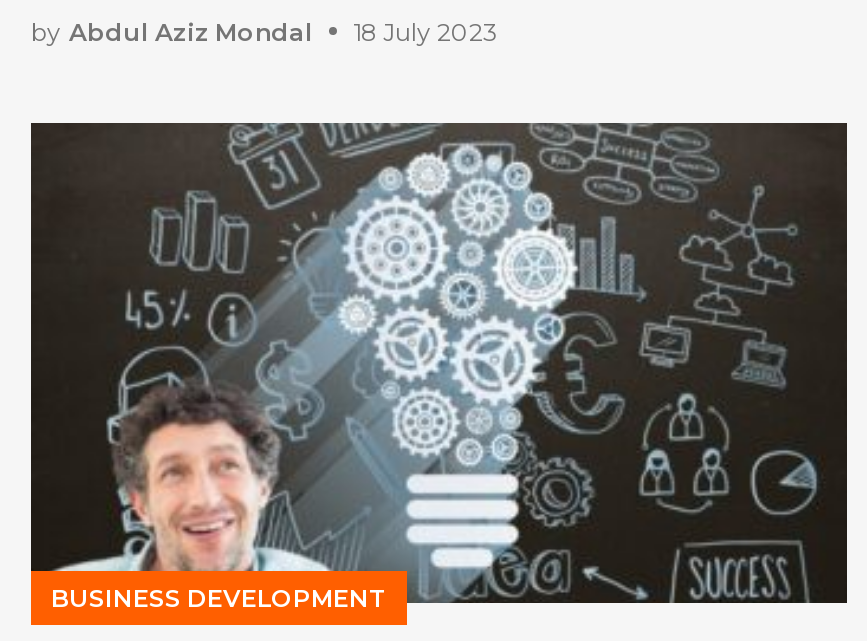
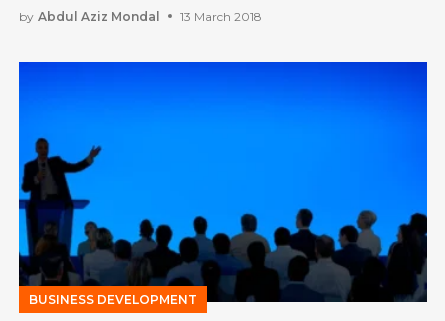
[31,17,497,47] by Abdul Aziz Mondal 18 July 2023 -> [19,9,262,24] by Abdul Aziz Mondal 13 March 2018
[29,121,849,603] [image] -> [18,61,428,302] [image]

